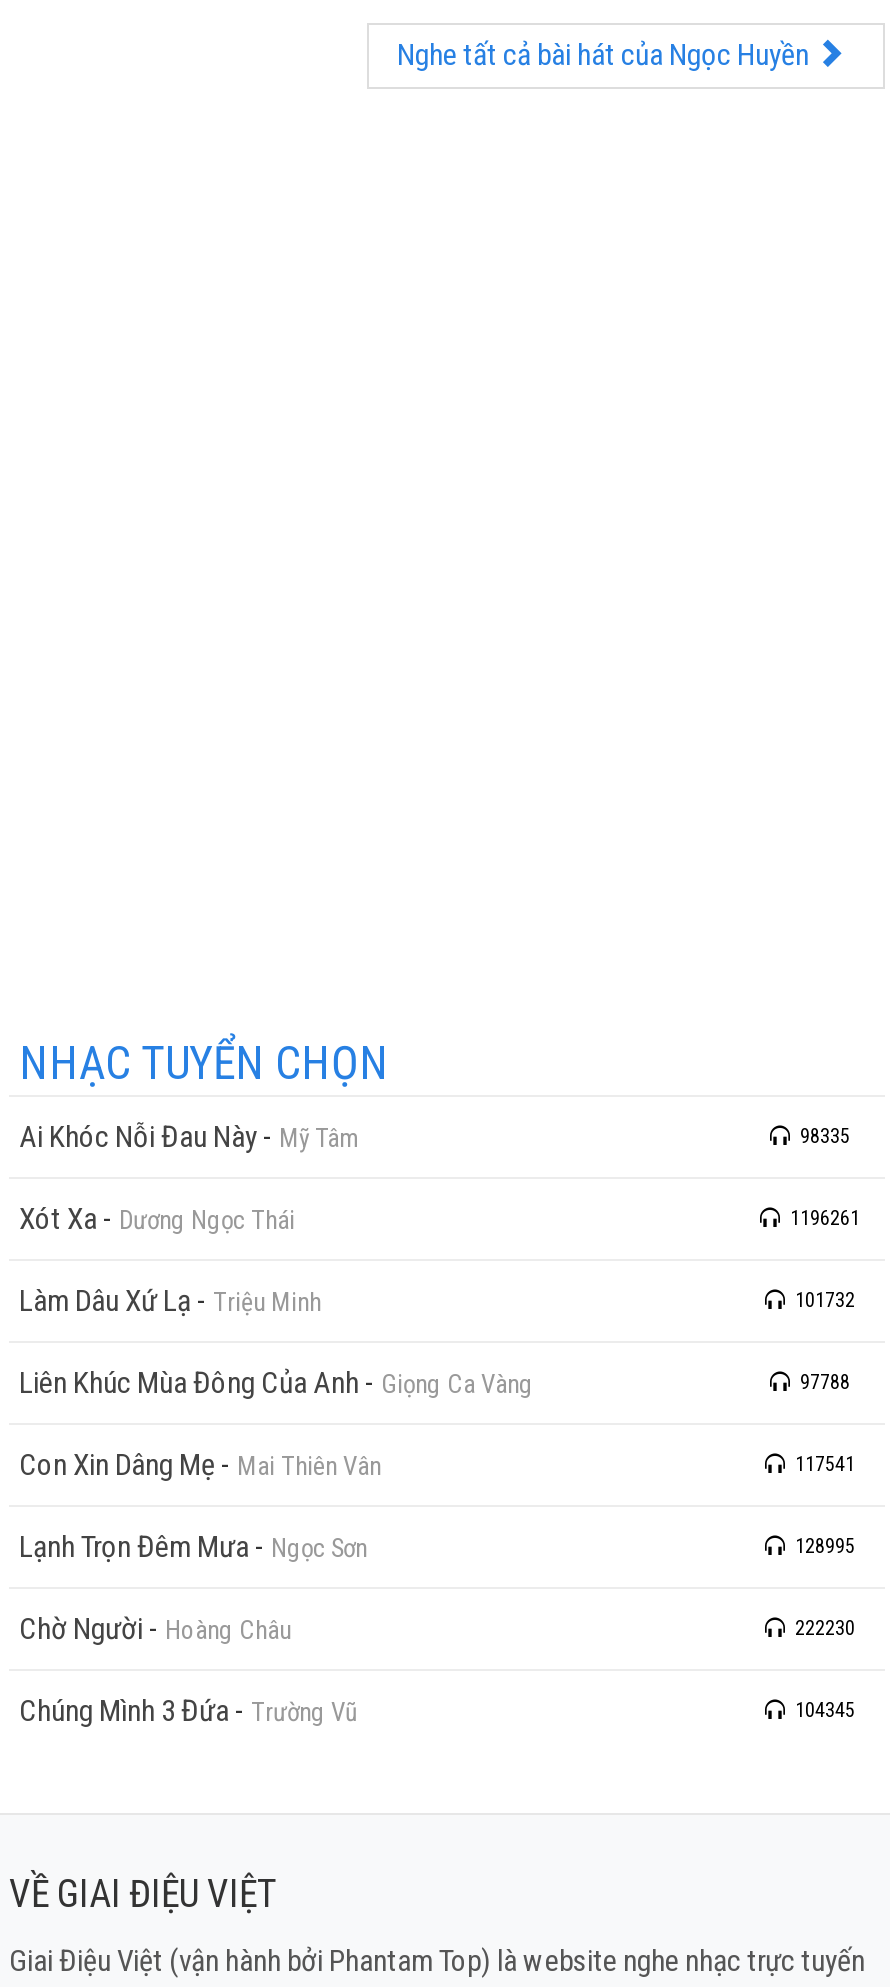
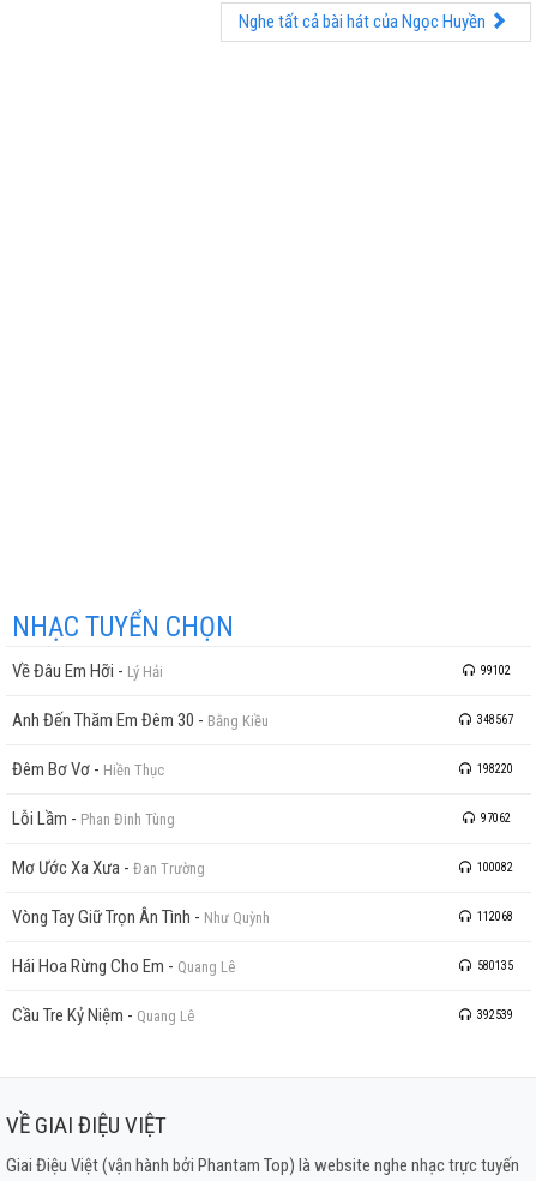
[19,1118,850,1154] Ai Khóc Nỗi Đau Này - Mỹ Tâm | 98335 -> [12,660,510,681] Về Đâu Em Hỡi - Lý Hải | 99102
[19,1200,860,1236] Xót Xa - Dương Ngọc Thái | 1196261 -> [12,709,513,730] Anh Đến Thăm Em Đêm 30 - Bằng Kiều | 348567
[19,1282,855,1318] Làm Dâu Xứ Lạ - Triệu Minh | 101732 -> [12,758,513,780] Đêm Bơ Vơ - Hiền Thục | 198220
[19,1364,850,1400] Liên Khúc Mùa Đông Của Anh - Giọng Ca Vàng | 97788 -> [12,807,510,829] Lỗi Lầm - Phan Đinh Tùng | 97062
[19,1446,855,1482] Con Xin Dâng Mẹ - Mai Thiên Vân | 117541 -> [12,856,513,878] Mơ Ước Xa Xưa - Đan Trường | 100082
[19,1528,855,1564] Lạnh Trọn Đêm Mưa - Ngọc Sơn | 128995 -> [12,906,513,927] Vòng Tay Giữ Trọn Ân Tình - Như Quỳnh | 112068
[19,1610,855,1646] Chờ Người - Hoàng Châu | 222230 -> [12,955,513,976] Hái Hoa Rừng Cho Em - Quang Lê | 580135
[19,1692,855,1728] Chúng Mình 3 Đứa - Trường Vũ | 104345 -> [12,1004,513,1026] Cầu Tre Kỷ Niệm - Quang Lê | 392539

